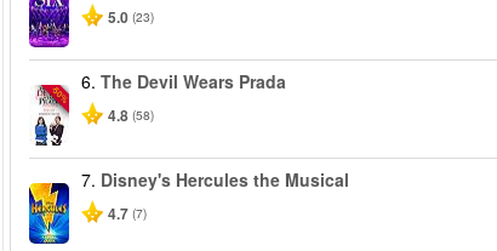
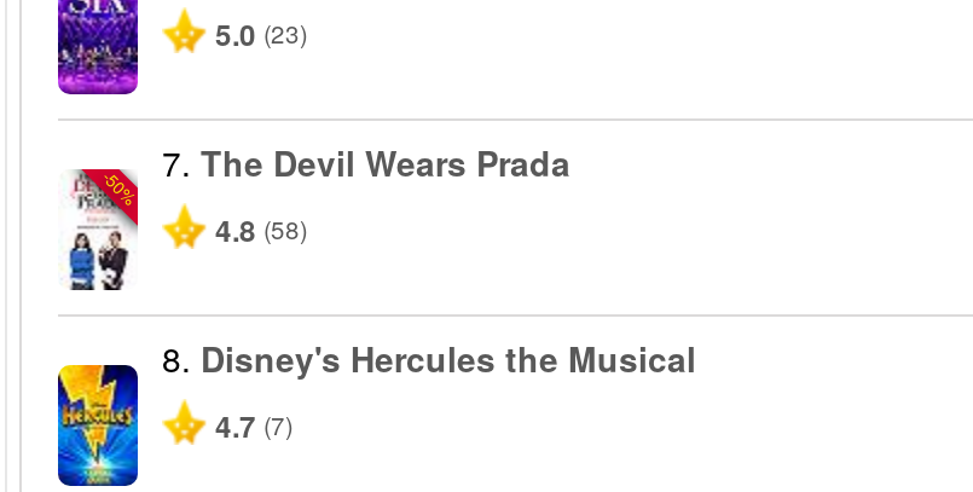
[81,69,286,93] 6. The Devil Wears Prada -> [162,138,571,186] 7. The Devil Wears Prada
[81,167,349,192] 7. Disney's Hercules the Musical -> [162,334,696,382] 8. Disney's Hercules the Musical

